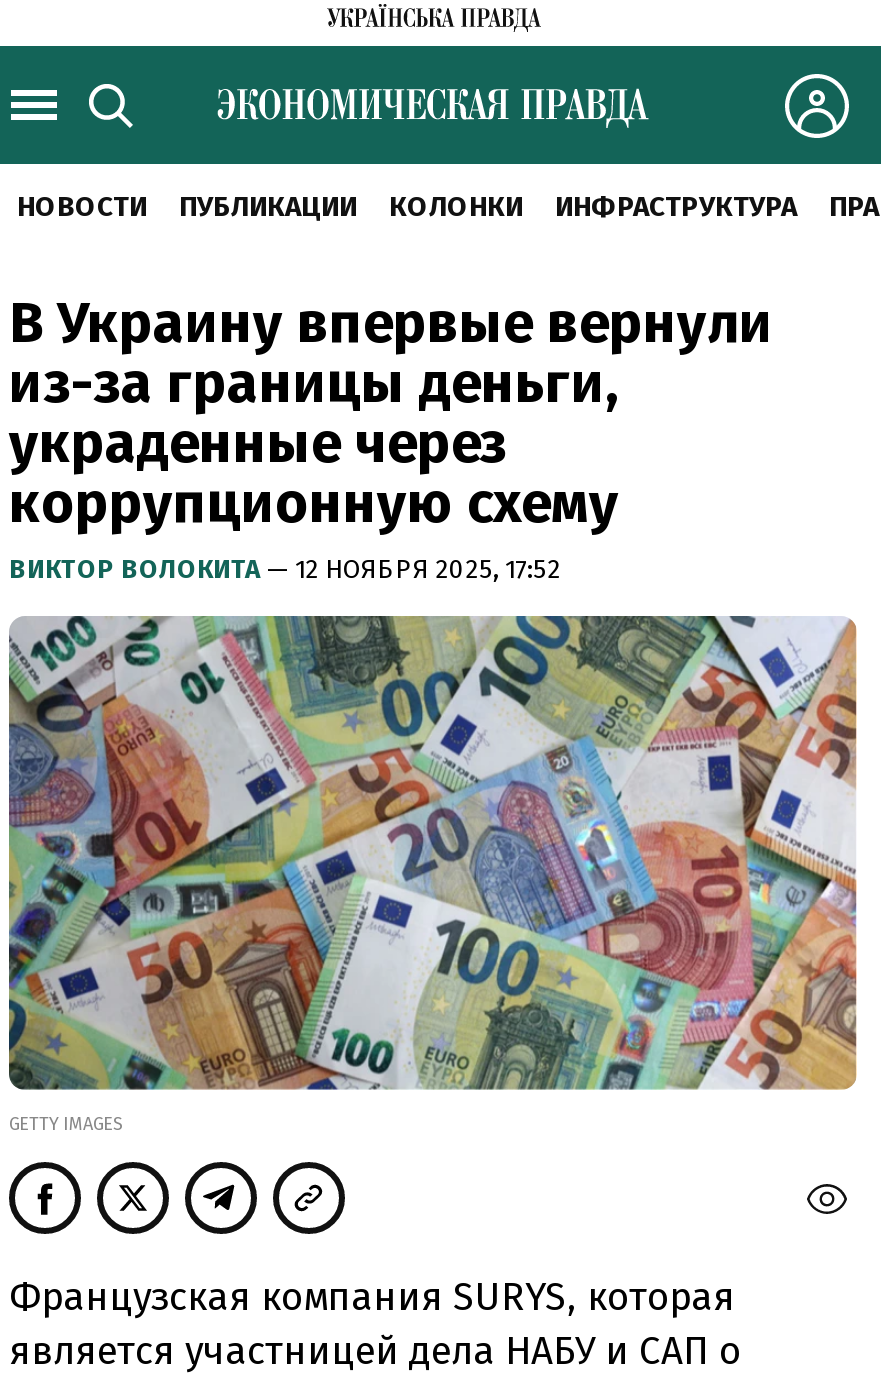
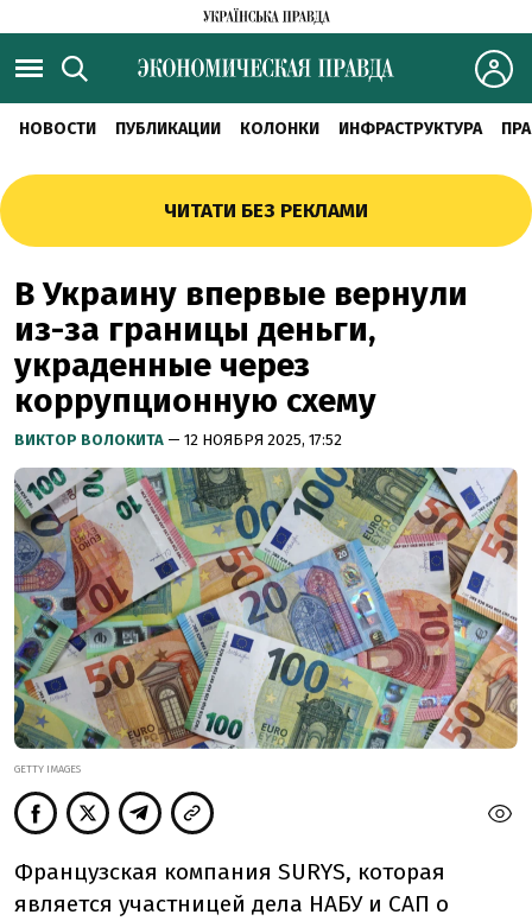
none -> [164,198,368,223] ЧИТАТИ БЕЗ РЕКЛАМИ

